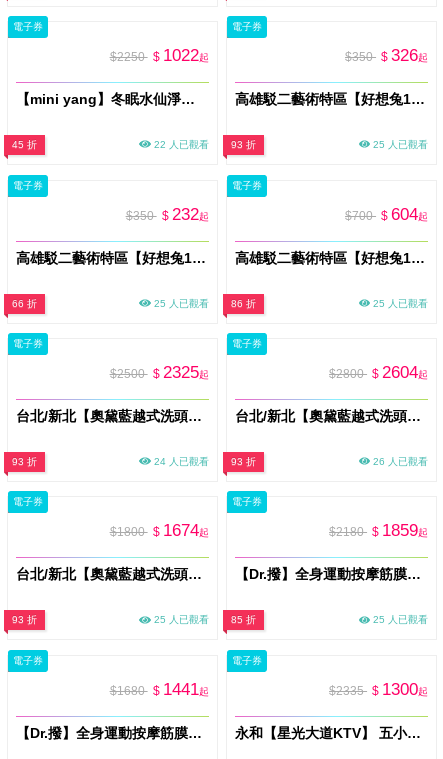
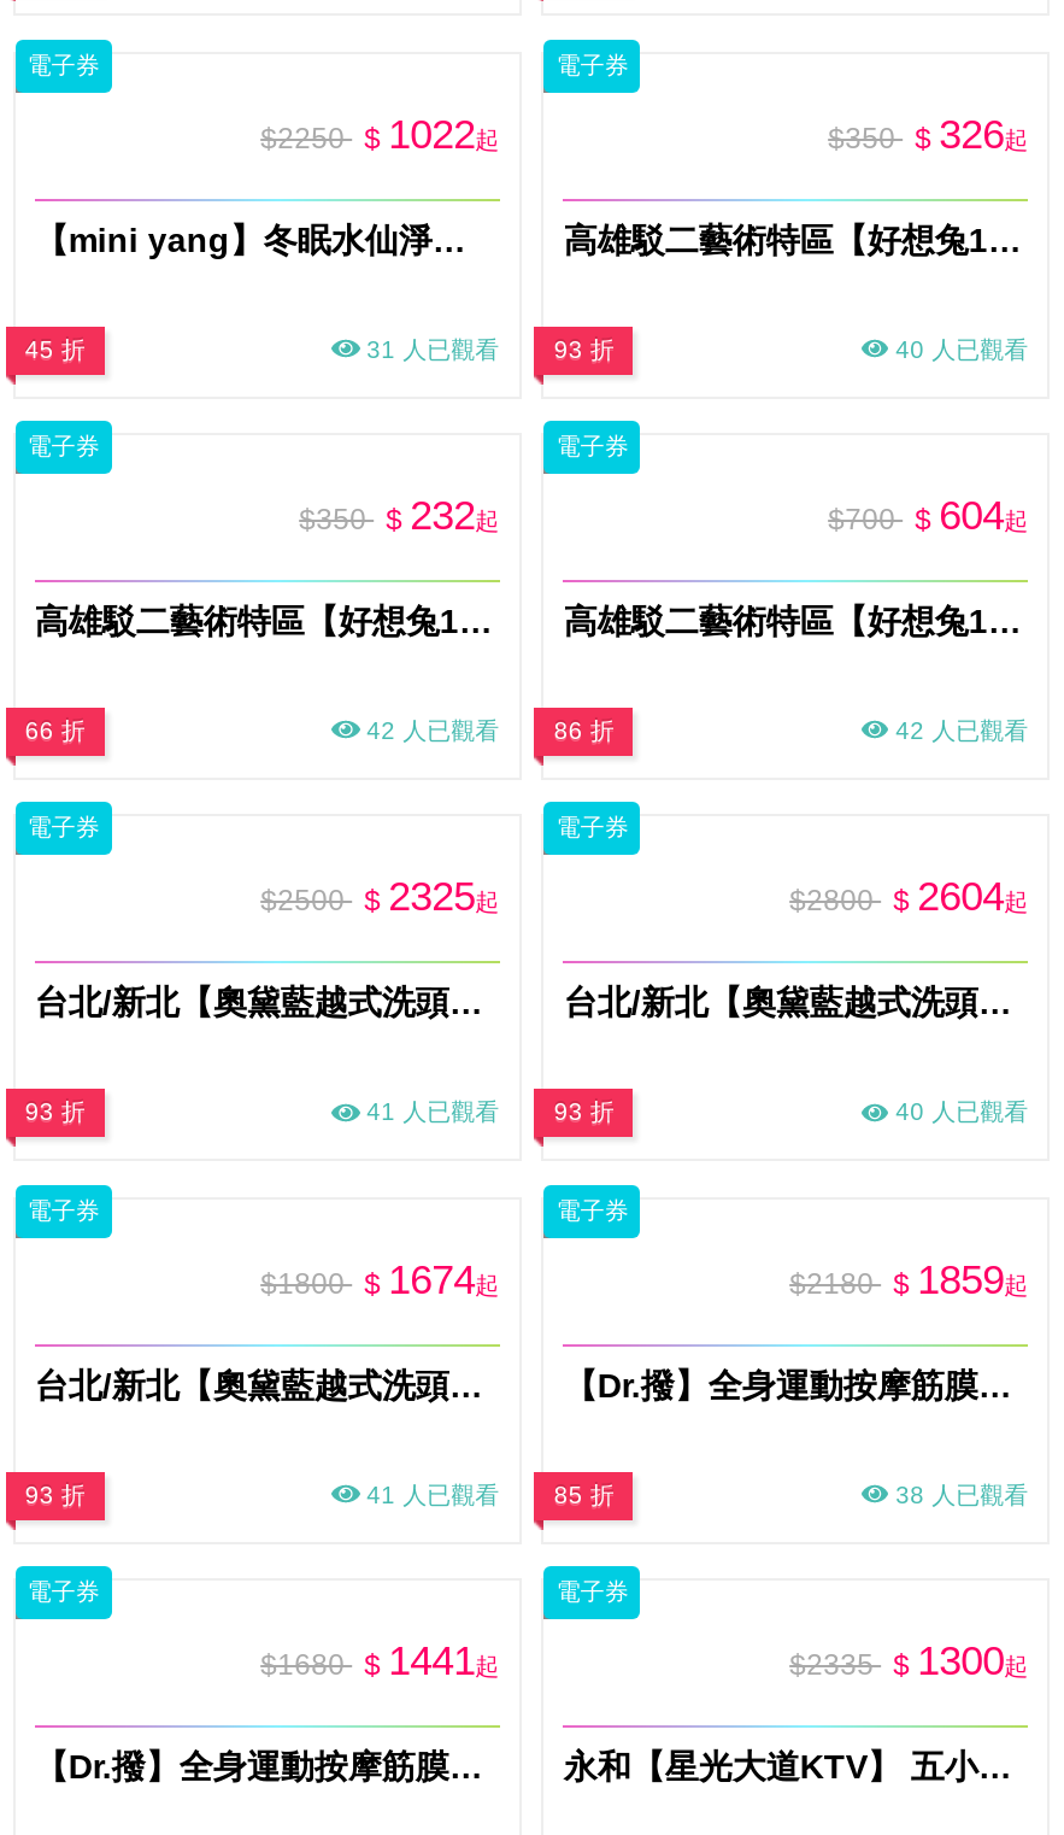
[151,139,209,150] 22 人已觀看 -> [359,335,499,362] 31 人已觀看
[370,139,428,150] 25 人已觀看 -> [888,335,1028,362] 40 人已觀看
[151,297,209,308] 25 人已觀看 -> [359,717,499,744] 42 人已觀看
[370,297,428,308] 25 人已觀看 -> [888,717,1028,744] 42 人已觀看
[151,456,209,467] 24 人已觀看 -> [359,1099,499,1126] 41 人已觀看
[370,456,428,467] 26 人已觀看 -> [888,1099,1028,1126] 40 人已觀看
[151,614,209,625] 25 人已觀看 -> [359,1481,499,1508] 41 人已觀看
[370,614,428,625] 25 人已觀看 -> [888,1481,1028,1508] 38 人已觀看

